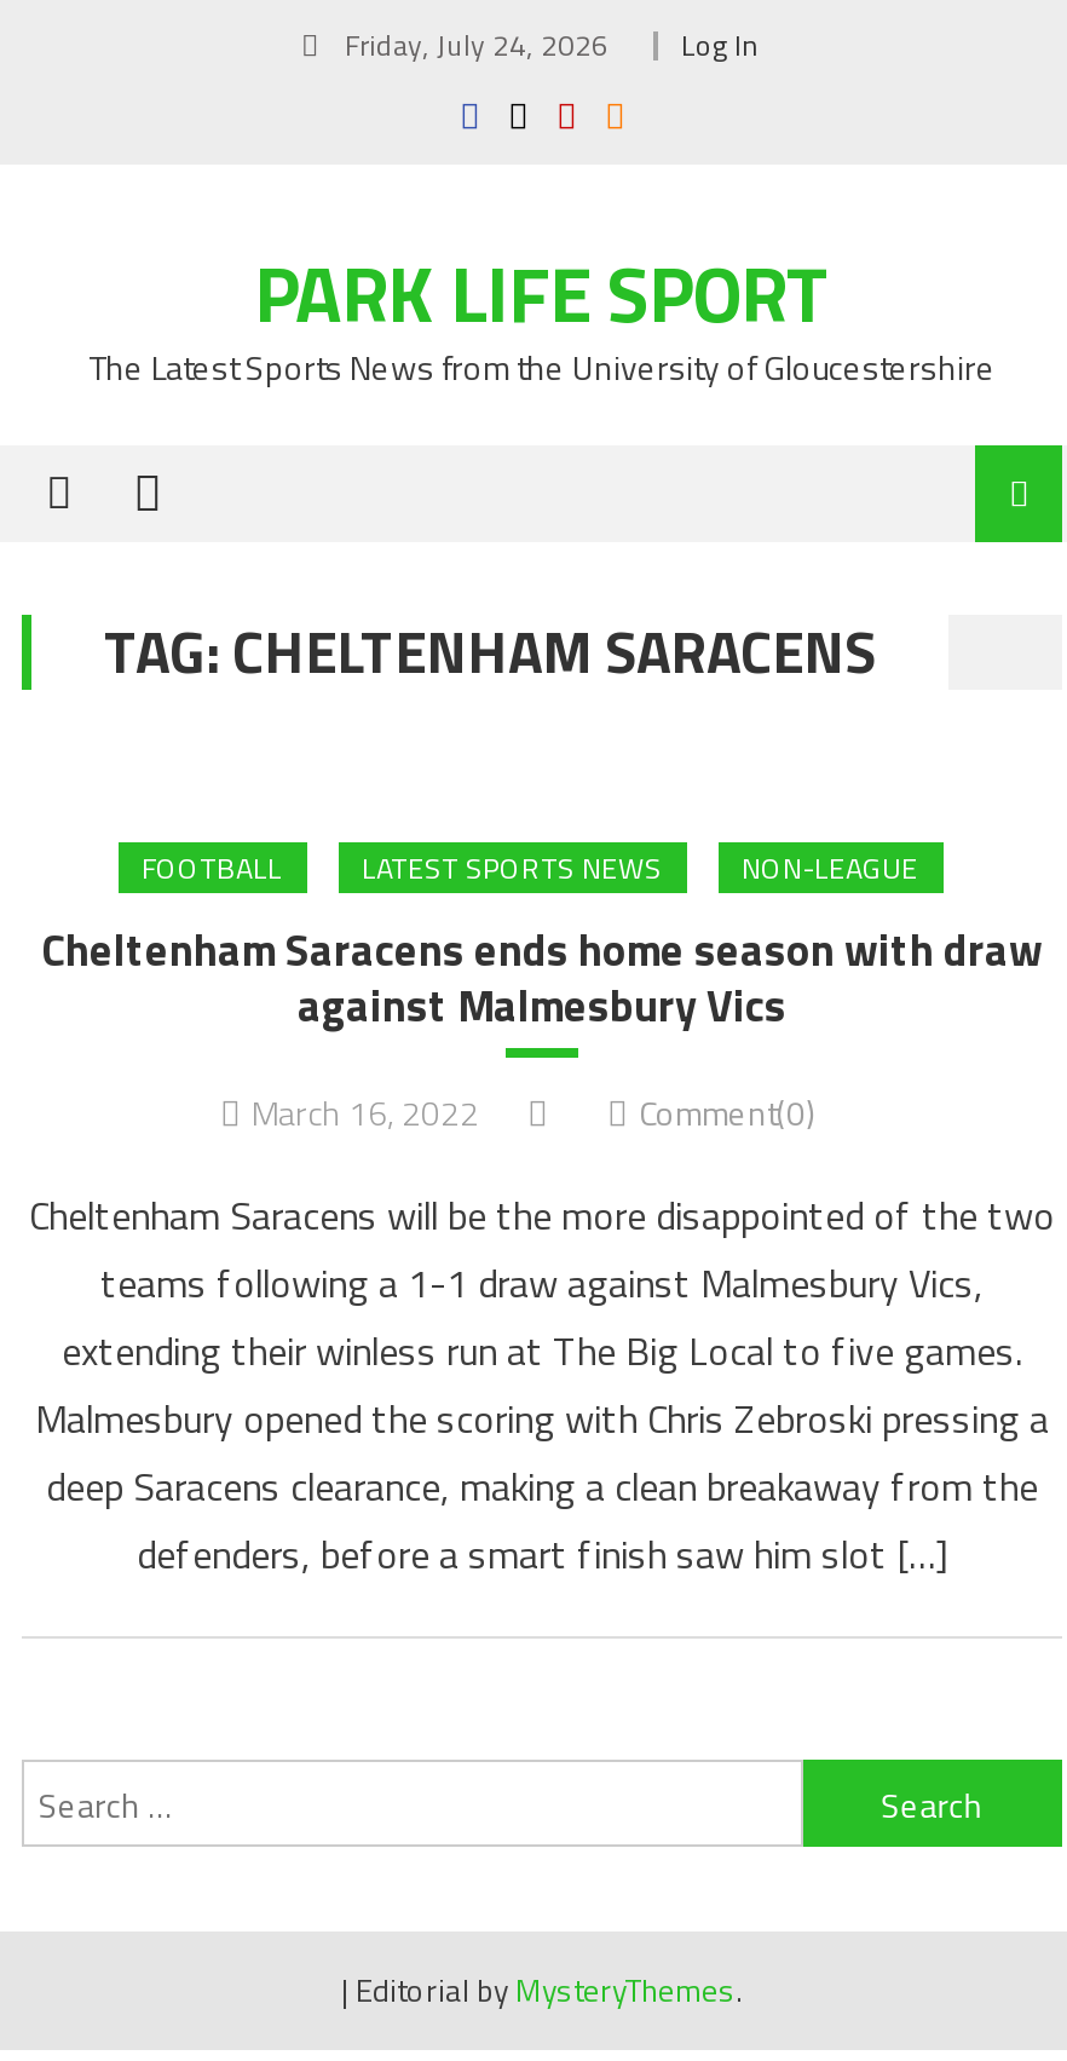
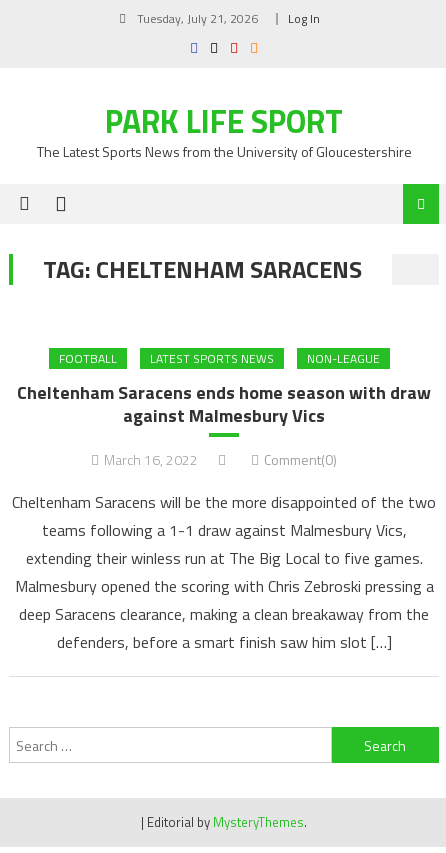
[338,22,759,68] Friday, July 24, 2026 Log In -> [133,9,319,28] Tuesday, July 21, 2026 Log In

